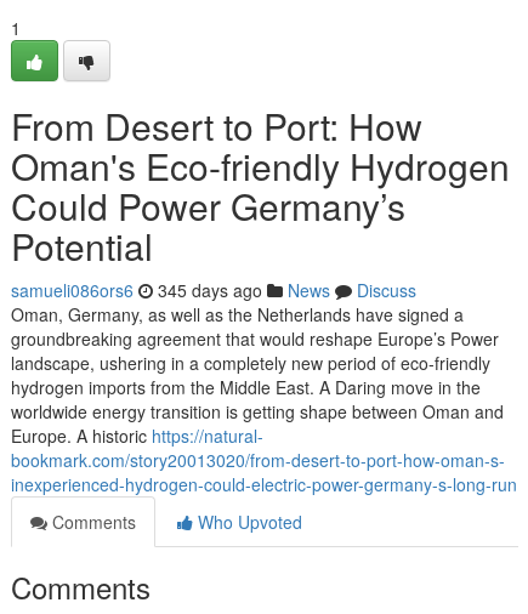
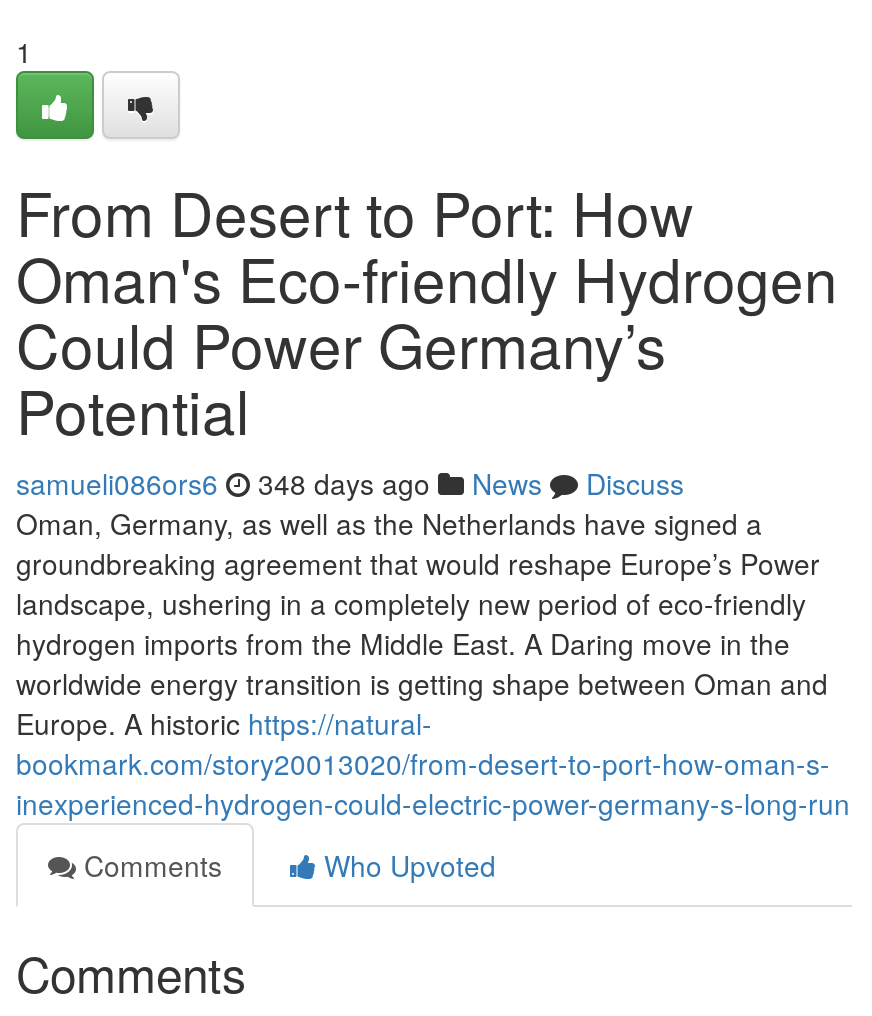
[11,278,416,302] samueli086ors6 345 days ago News Discuss -> [16,463,684,503] samueli086ors6 348 days ago News Discuss

